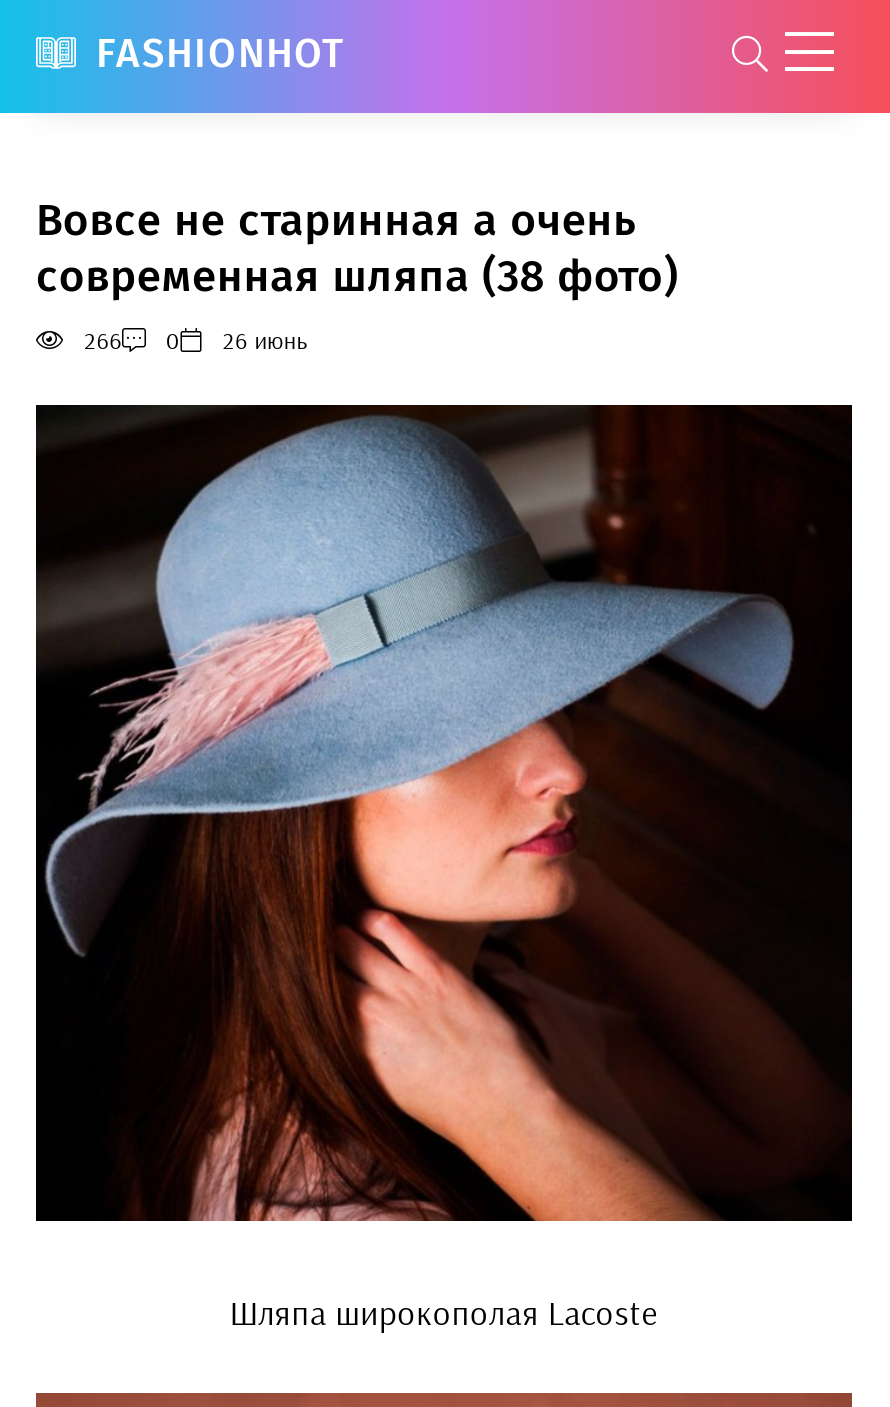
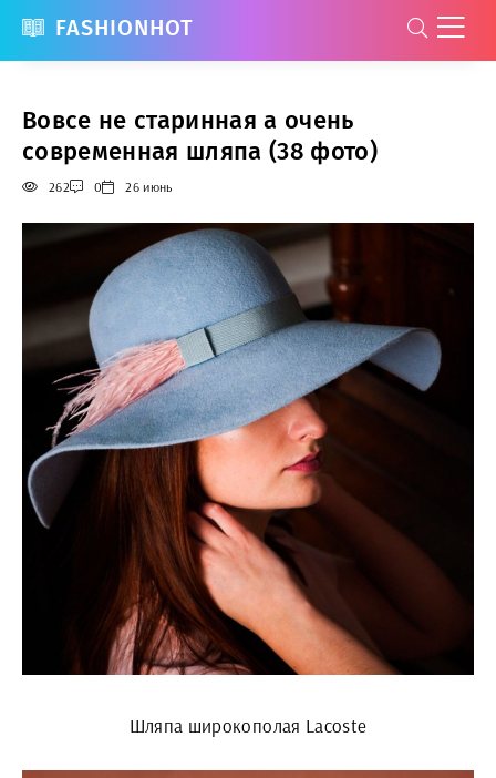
[84,325,307,355] 266 0 26 июнь -> [49,178,172,195] 262 0 26 июнь

